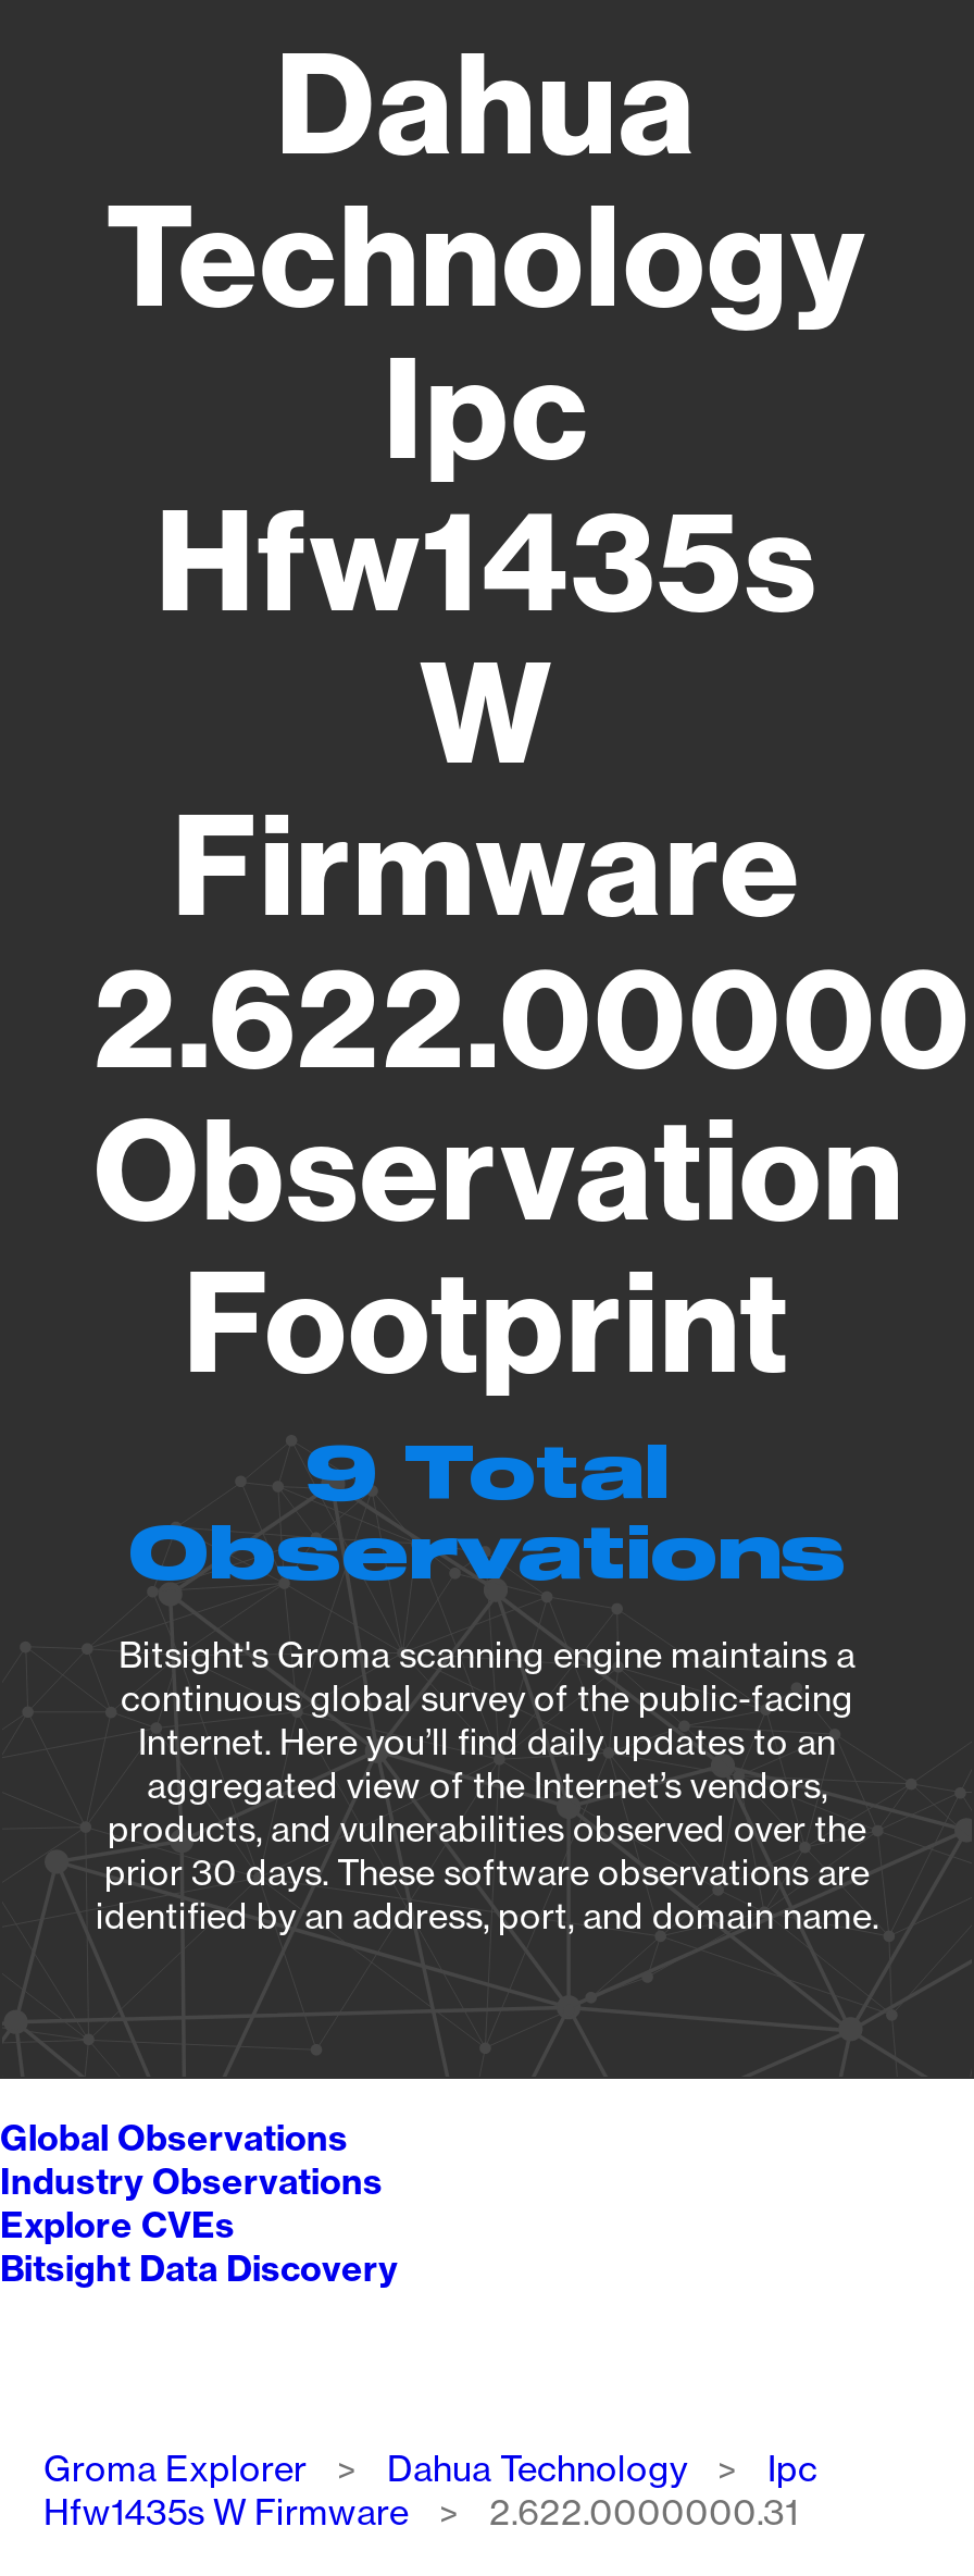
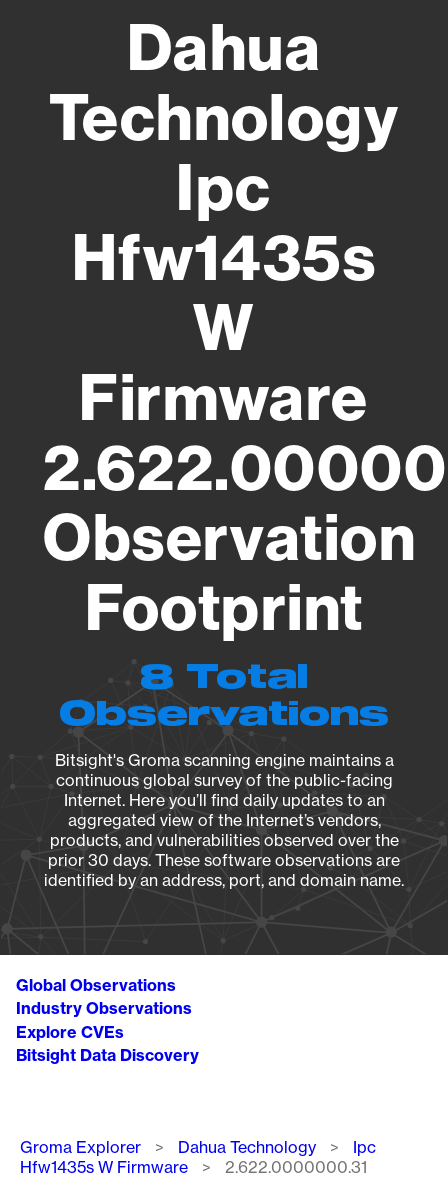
[305,1439,669,1513] 9 Total -> [140,661,308,695] 8 Total

